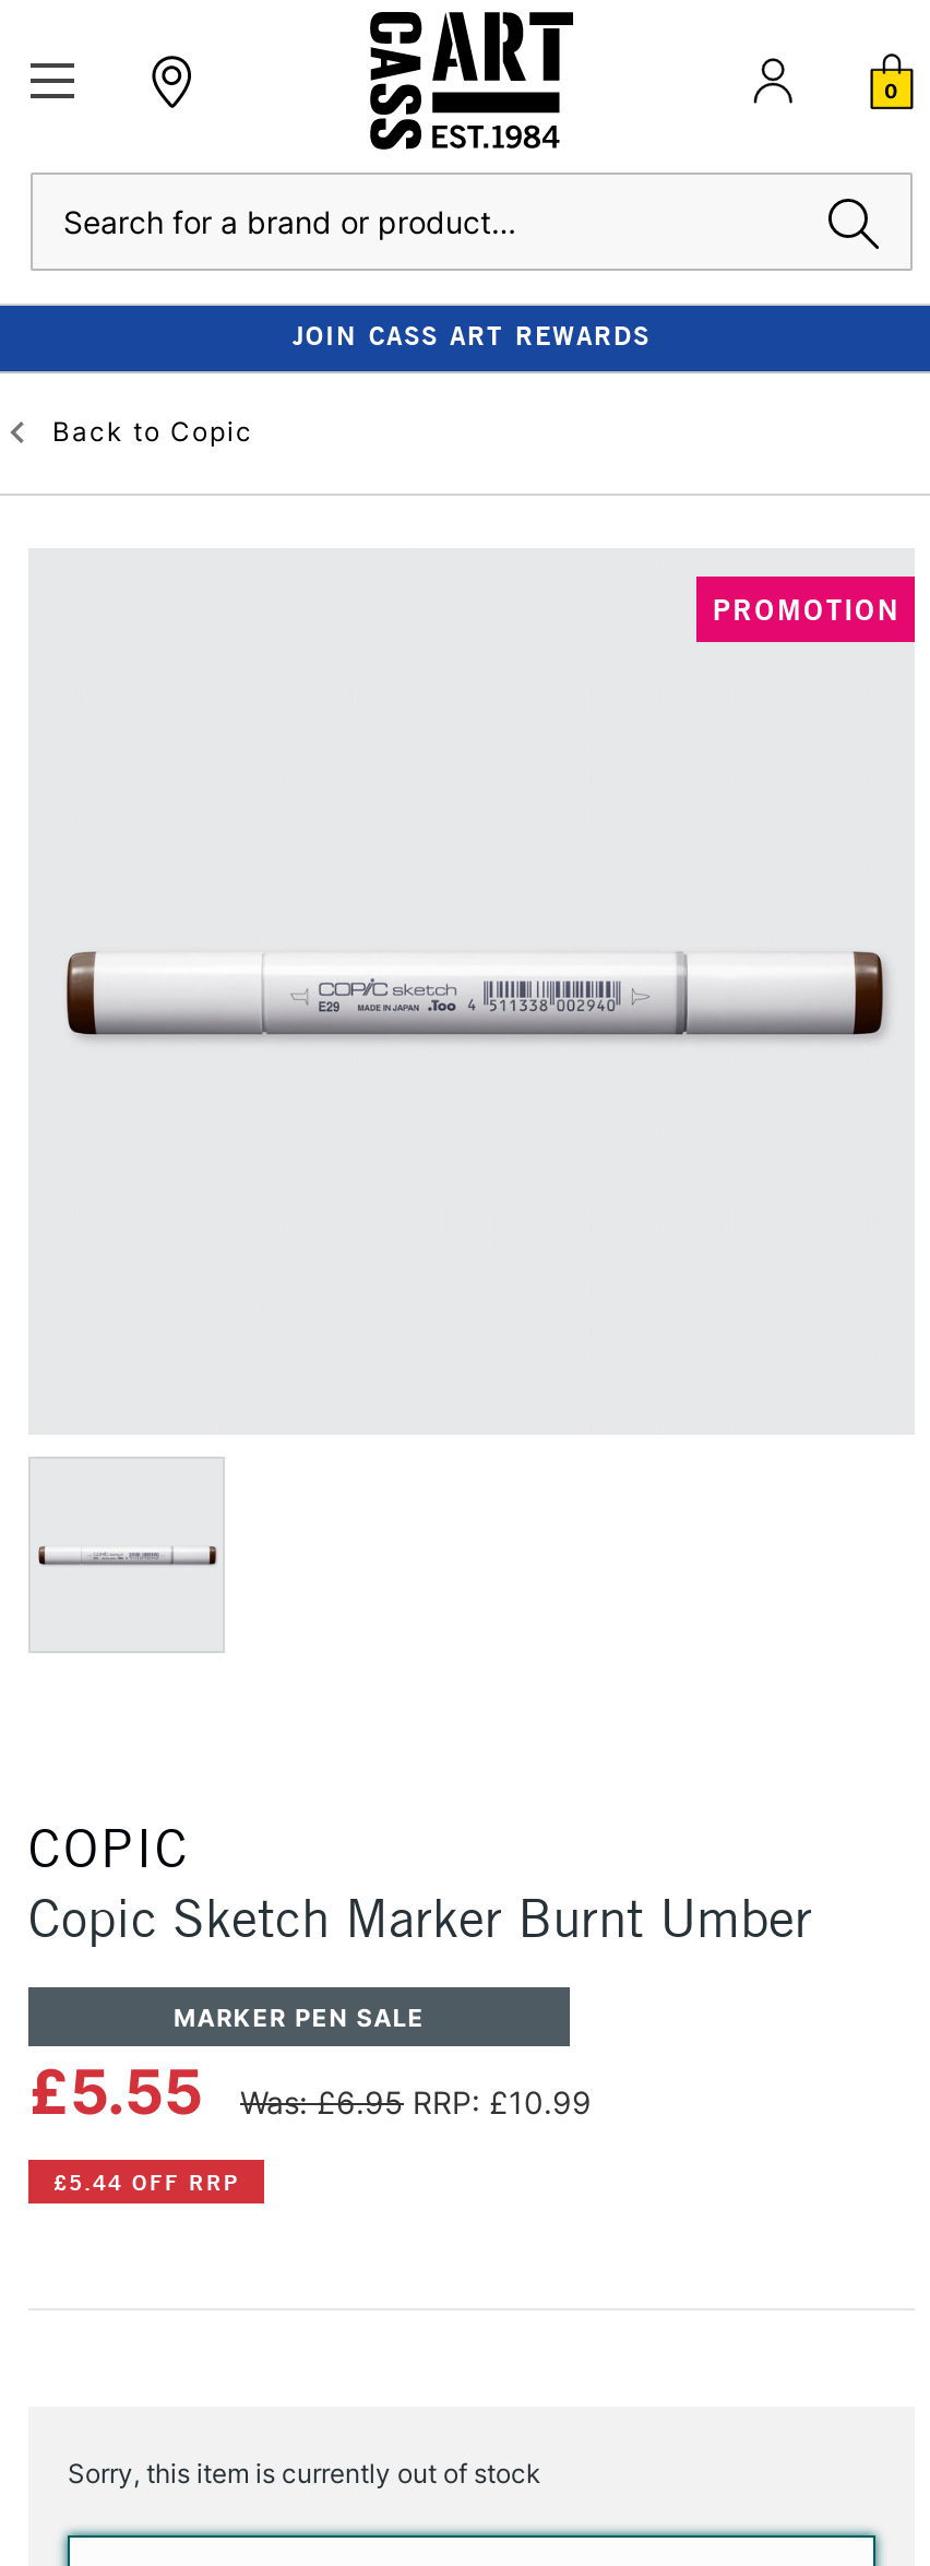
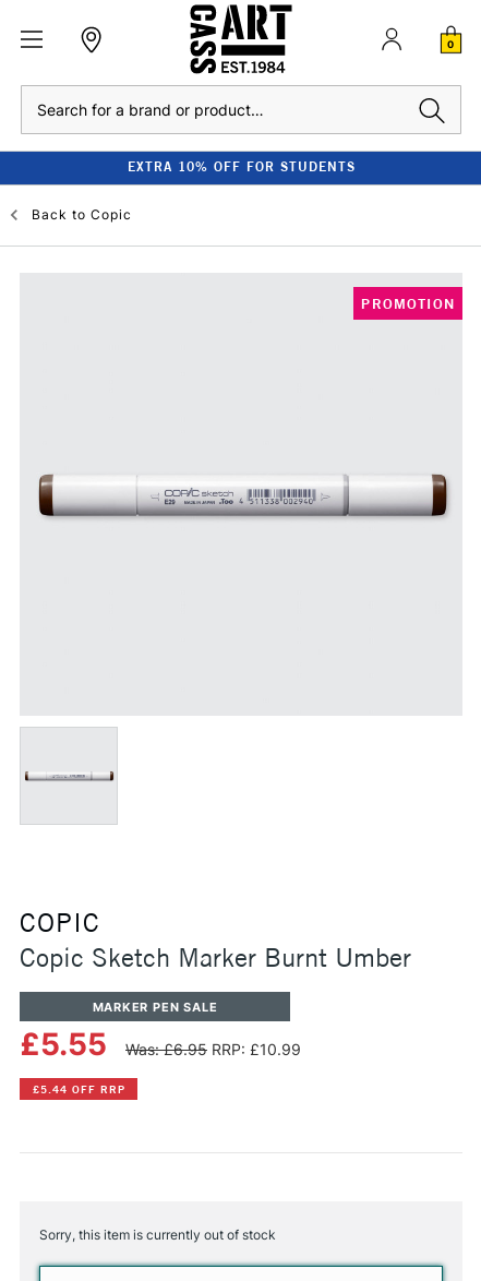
[293,319,651,352] JOIN CASS ART REWARDS -> [127,158,355,175] EXTRA 10% OFF FOR STUDENTS

